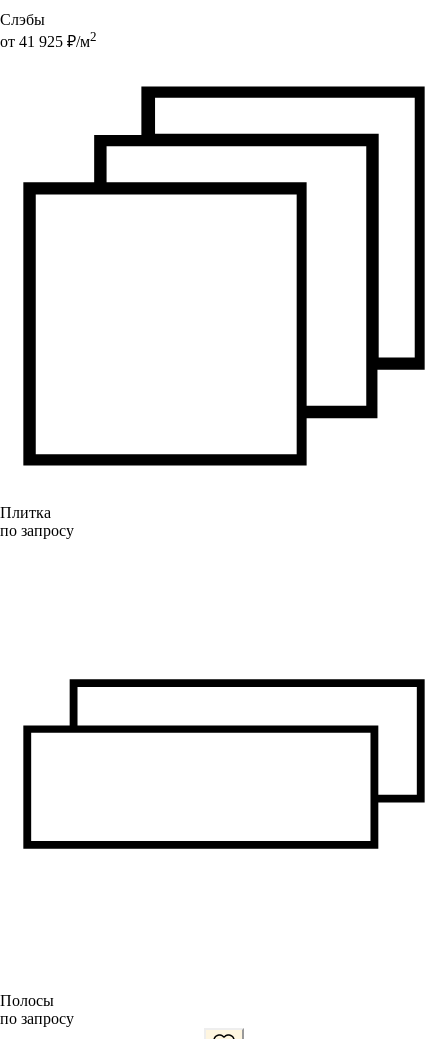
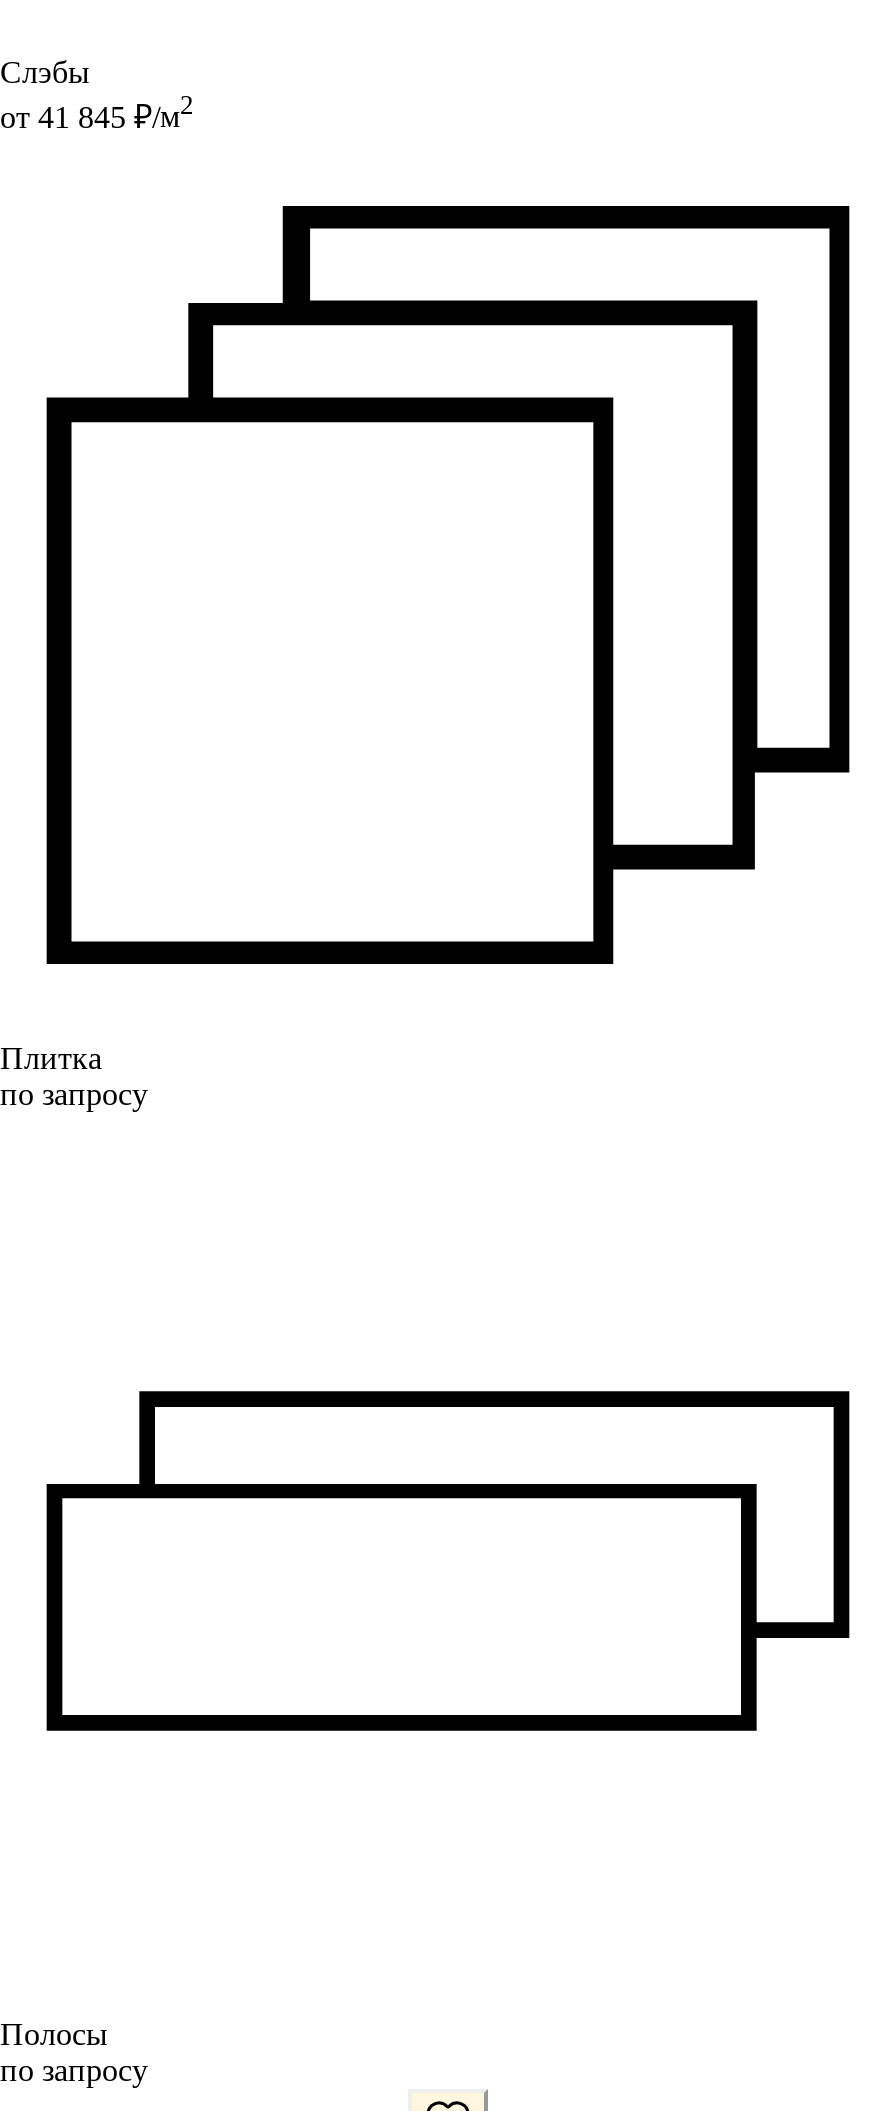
[0,29,97,50] от 41 925 ₽/м2 -> [0,90,194,133] от 41 845 ₽/м2

